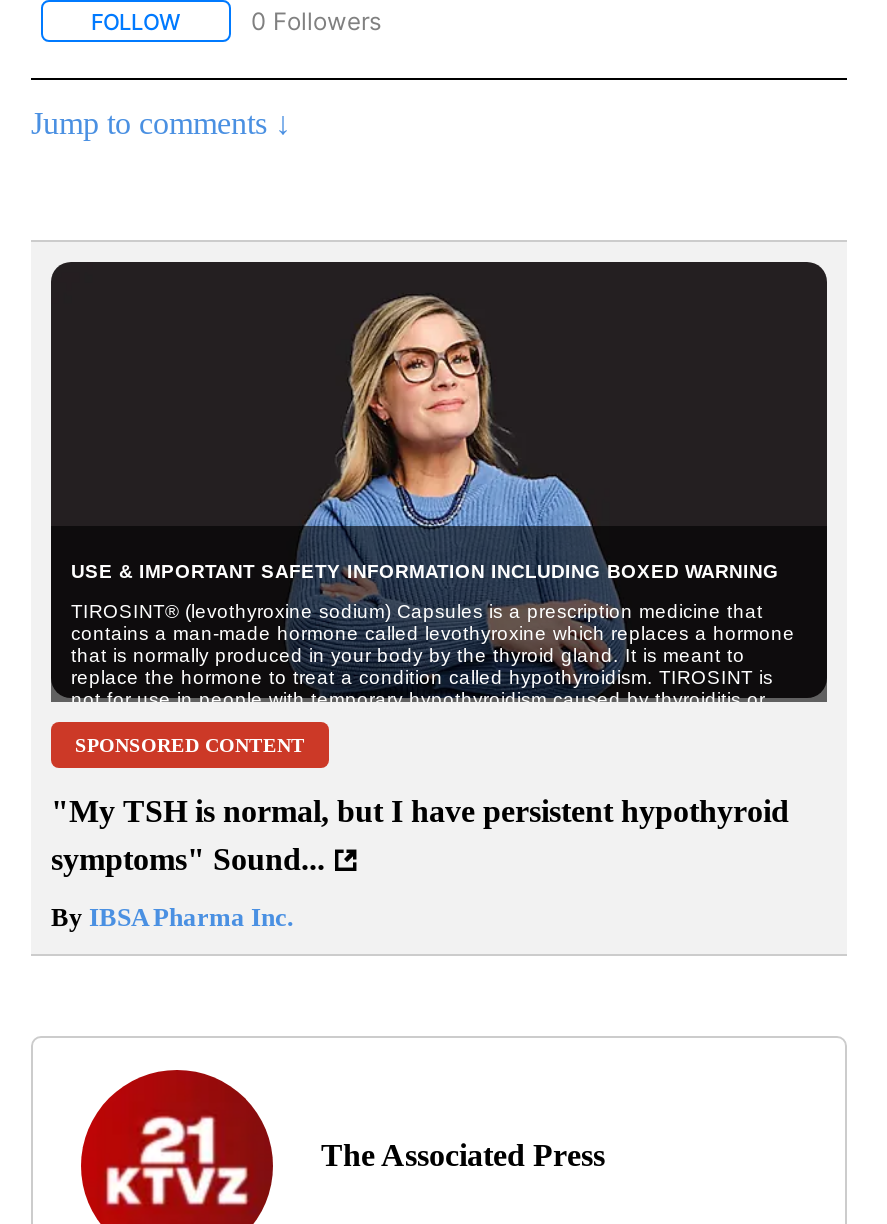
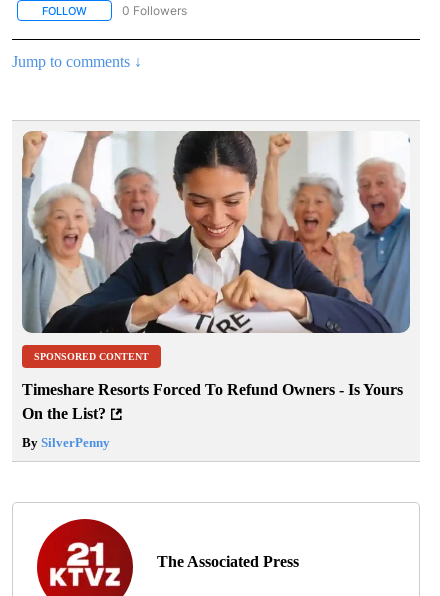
[49,260,829,704] [image] -> [21,131,411,335] [image]
[51,795,789,877] "My TSH is normal, but I have persistent hypothyroid | symptoms" Sound... -> [22,381,403,422] Timeshare Resorts Forced To Refund Owners - Is Yours | On the List?
[51,903,293,933] By IBSA Pharma Inc. -> [22,435,110,450] By SilverPenny

